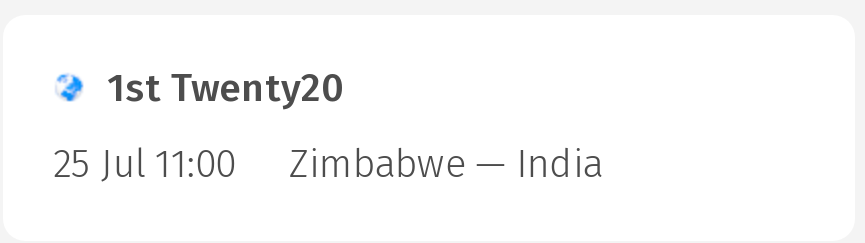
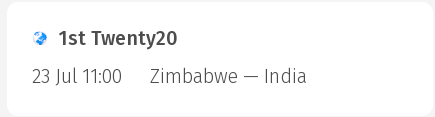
[53,141,603,187] 25 Jul 11:00 Zimbabwe — India -> [32,65,307,88] 23 Jul 11:00 Zimbabwe — India

